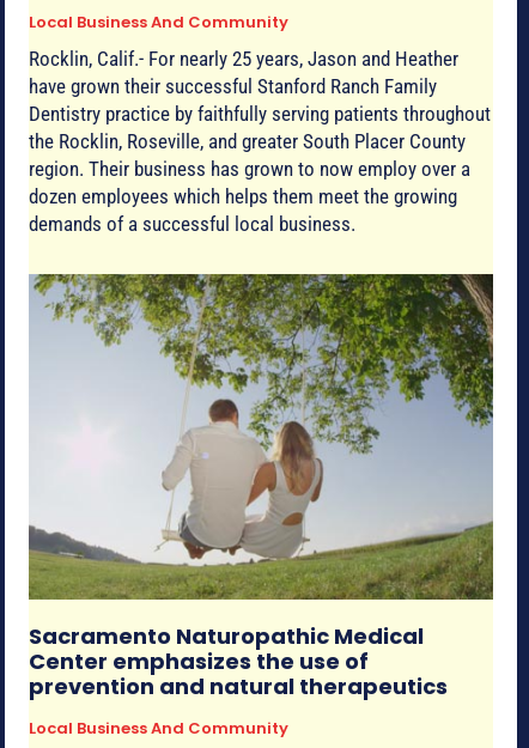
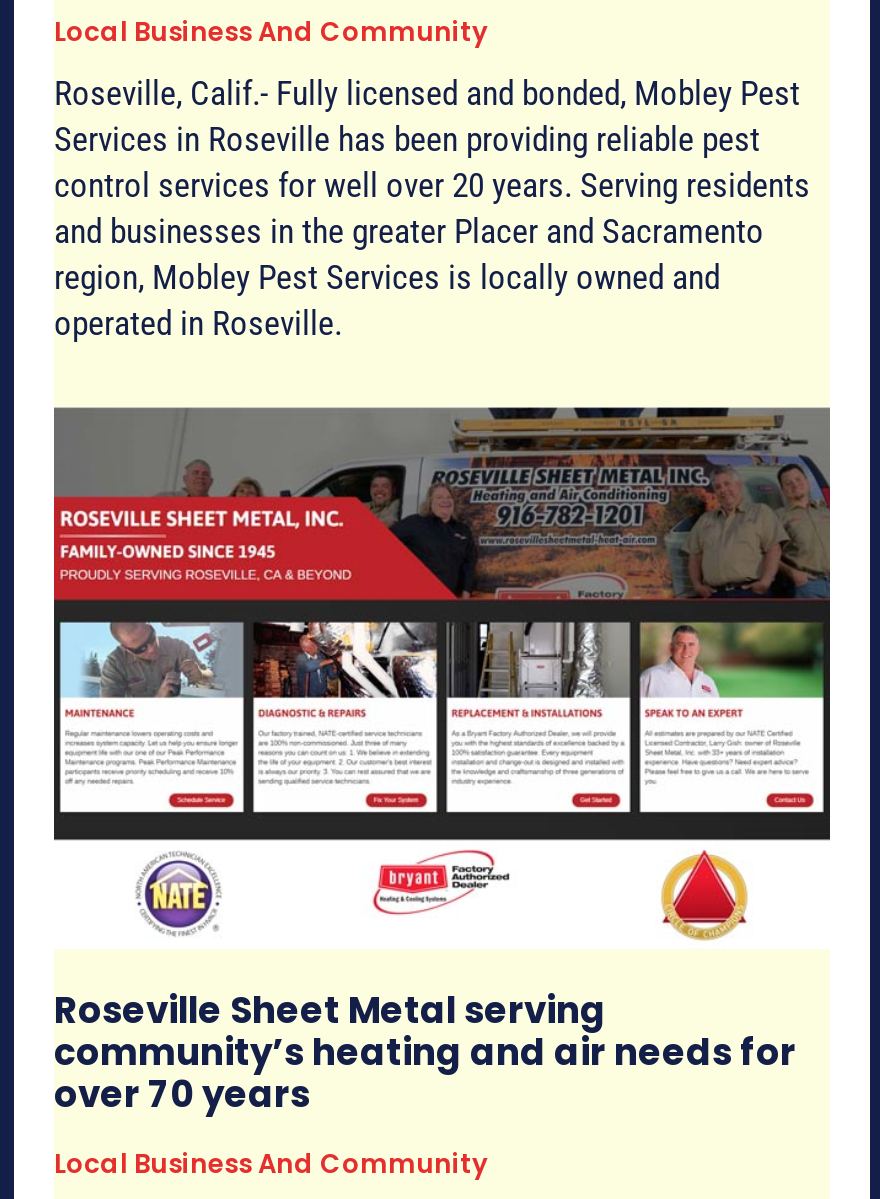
[29,47,491,236] Rocklin, Calif.- For nearly 25 years, Jason and Heather | have grown their successful Stanford Ranch Family | Dentistry practice by faithfully serving patients throughout | the Rocklin, Roseville, and greater South Placer County | region. Their business has grown to now employ over a | dozen employees which helps them meet the growing | demands of a successful local business. -> [54,73,810,343] Roseville, Calif.- Fully licensed and bonded, Mobley Pest | Services in Roseville has been providing reliable pest | control services for well over 20 years. Serving residents | and businesses in the greater Placer and Sacramento | region, Mobley Pest Services is locally owned and | operated in Roseville.
[28,273,494,701] [image] | Sacramento Naturopathic Medical | Center emphasizes the use of | prevention and natural therapeutics -> [52,405,830,1120] [image] | Roseville Sheet Metal serving | community’s heating and air needs for | over 70 years

